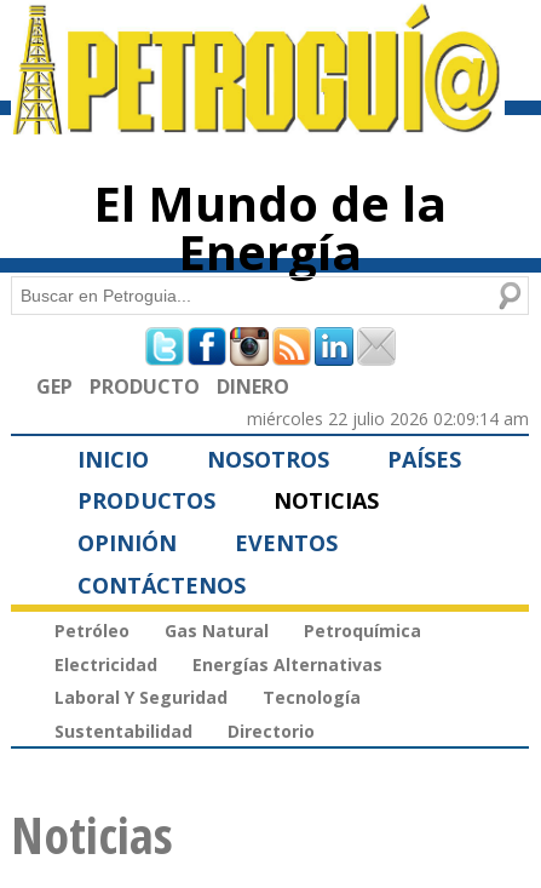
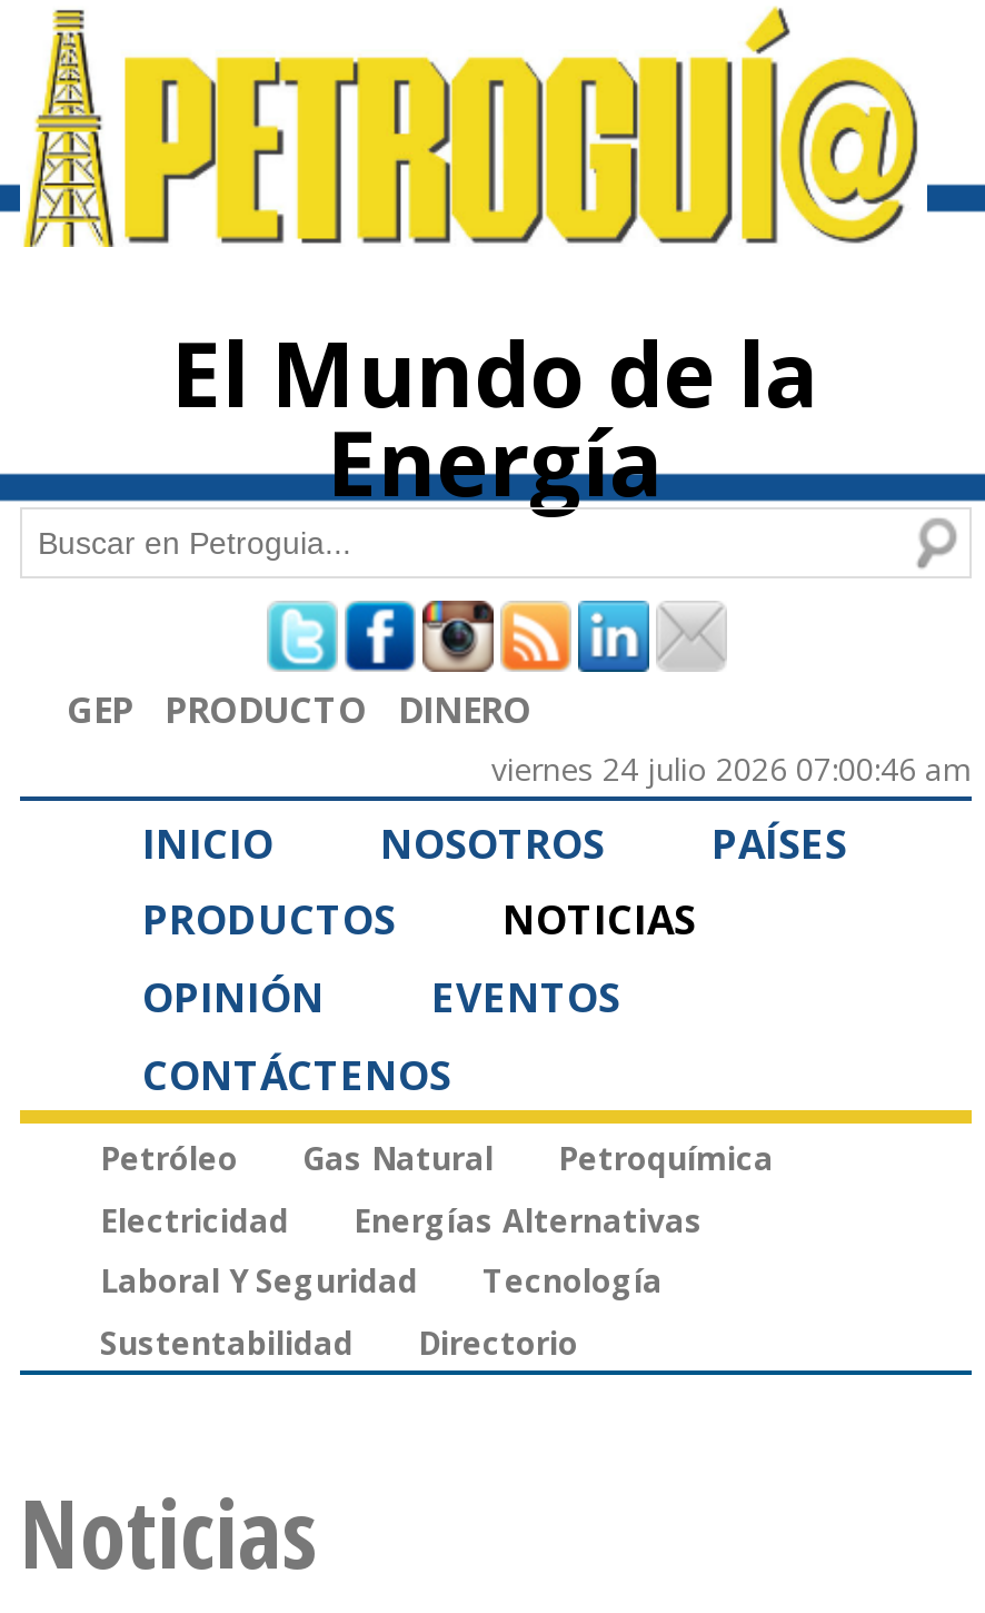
[247,407,529,430] miércoles 22 julio 2026 02:09:14 am -> [491,747,972,789] viernes 24 julio 2026 07:00:46 am

